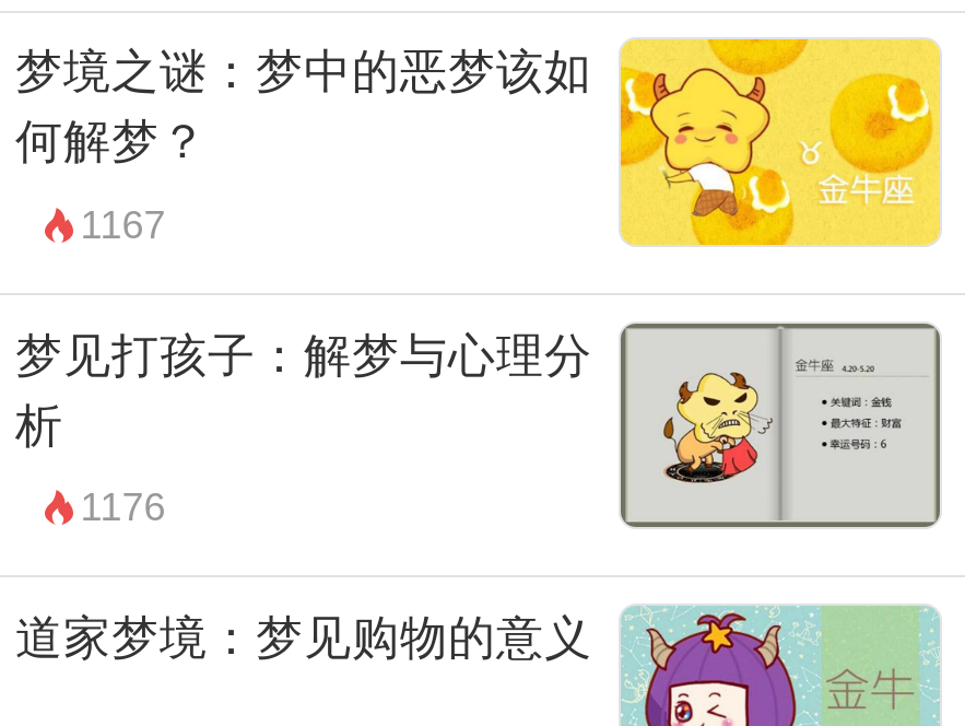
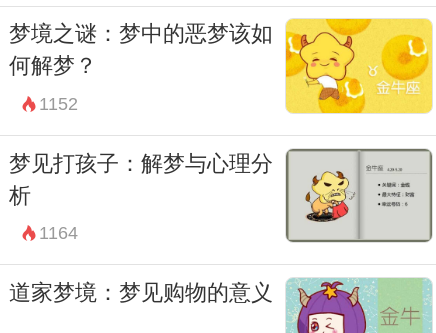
[80,203,166,247] 1167 -> [39,94,78,114] 1152
[80,486,166,530] 1176 -> [39,223,78,243] 1164

